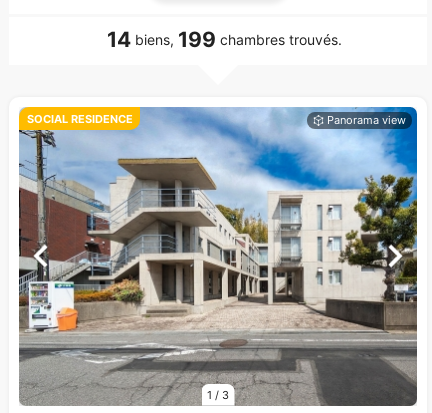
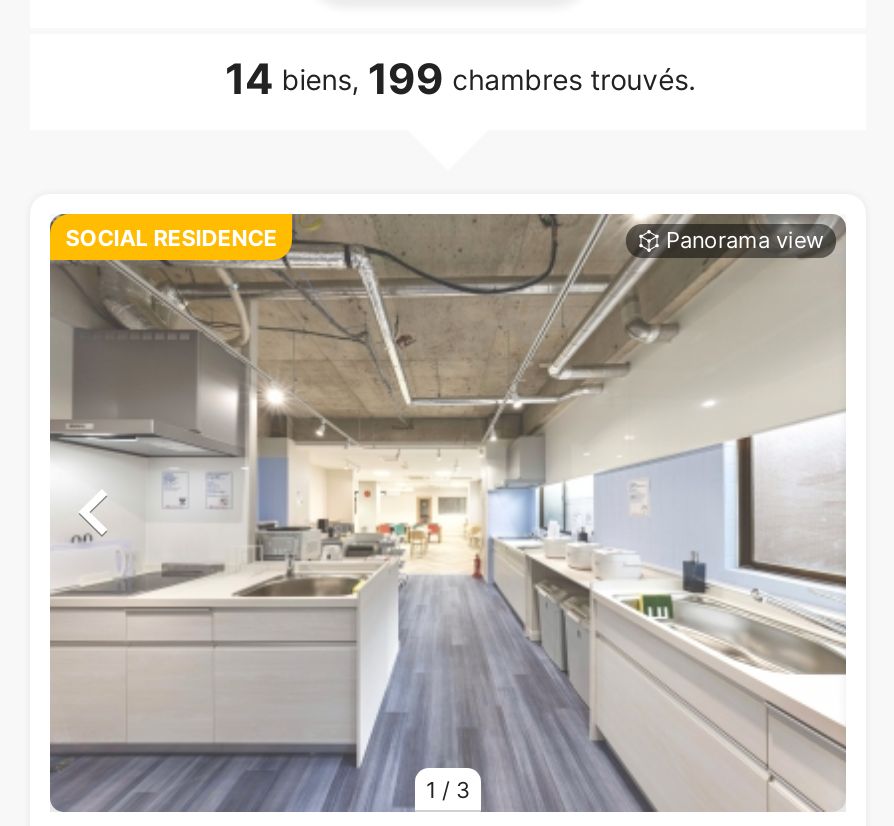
[18,106,418,407] [image] -> [48,212,848,812] [image]

